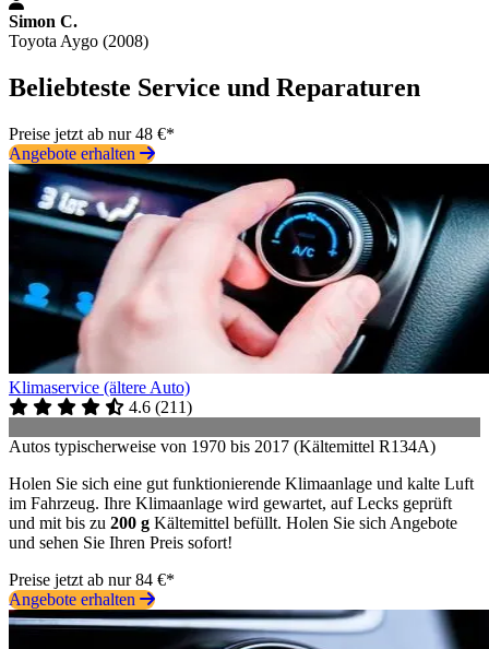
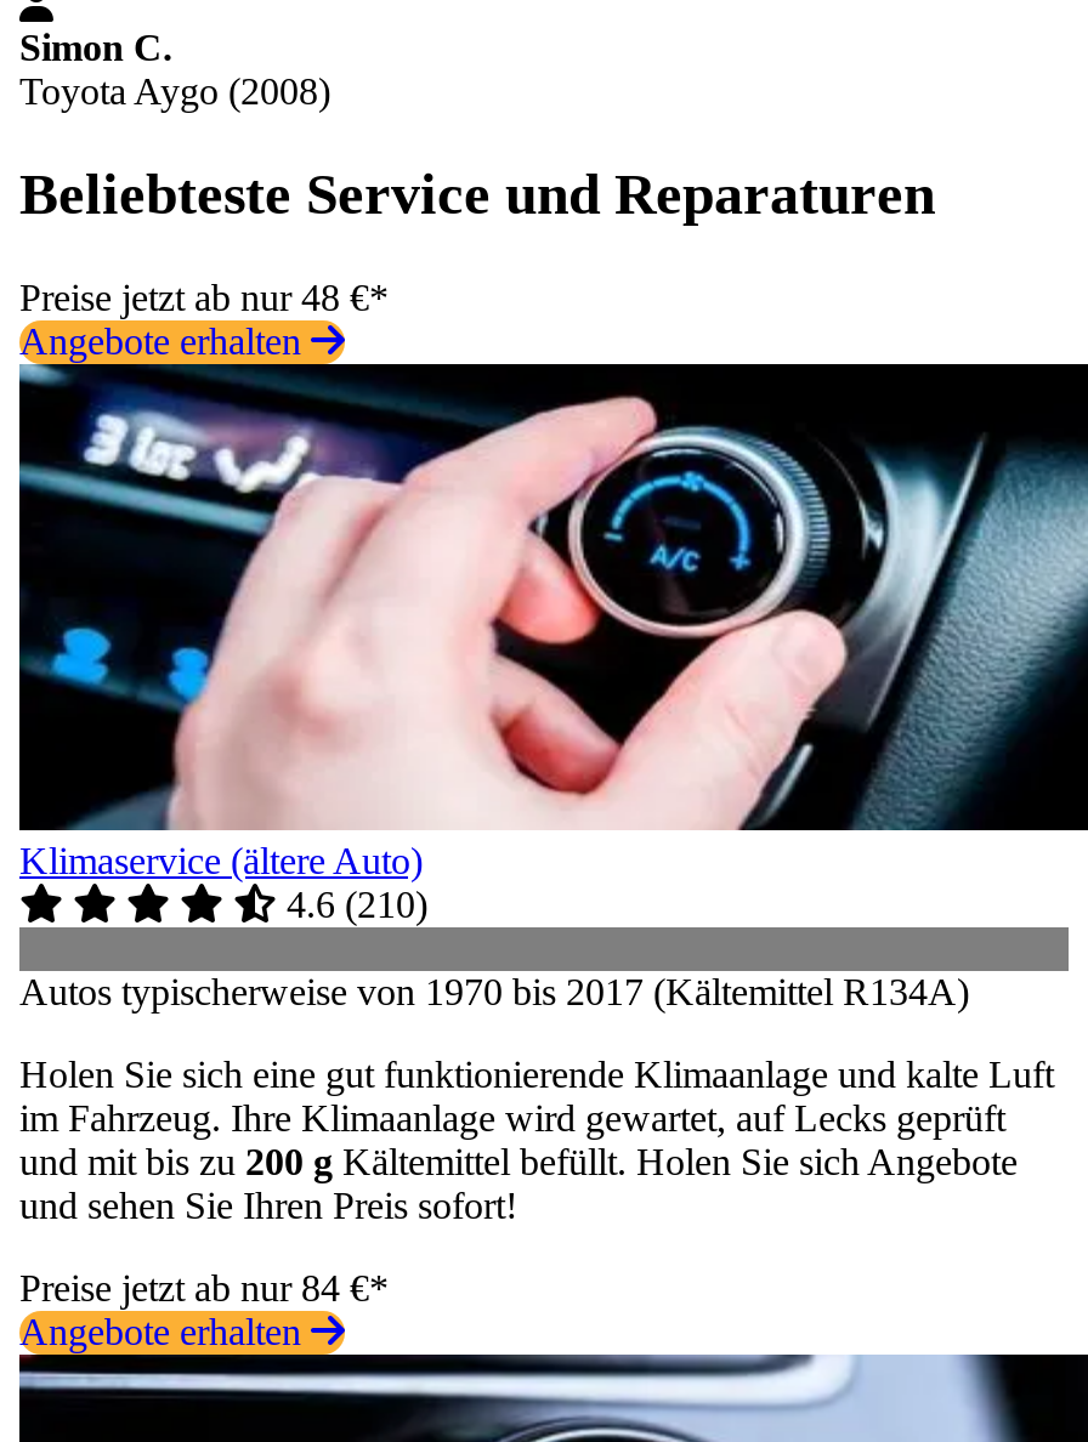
[129,397,192,416] 4.6 (211) -> [287,883,427,924] 4.6 (210)

